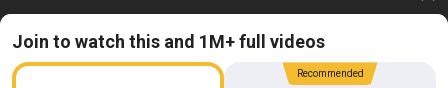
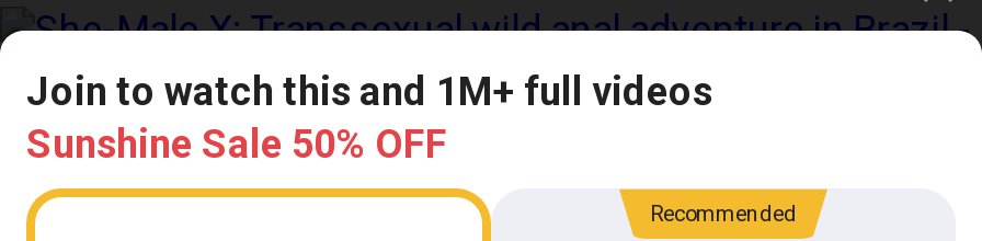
none -> [26,121,447,167] Sunshine Sale 50% OFF

